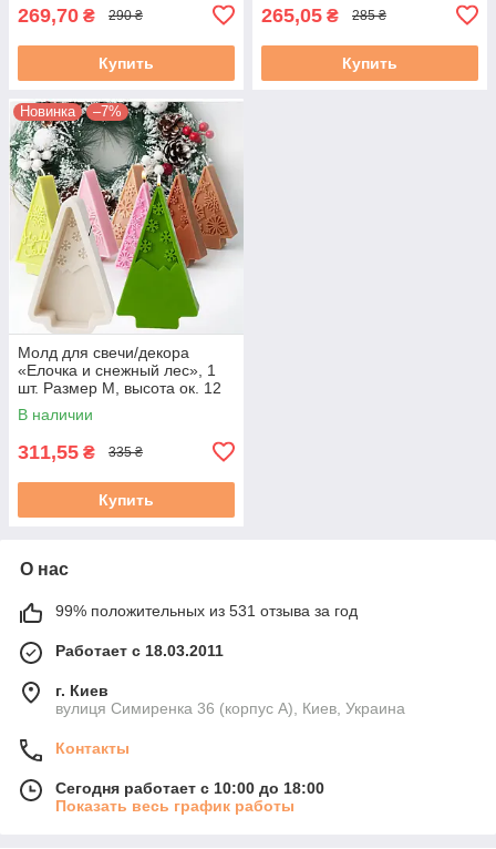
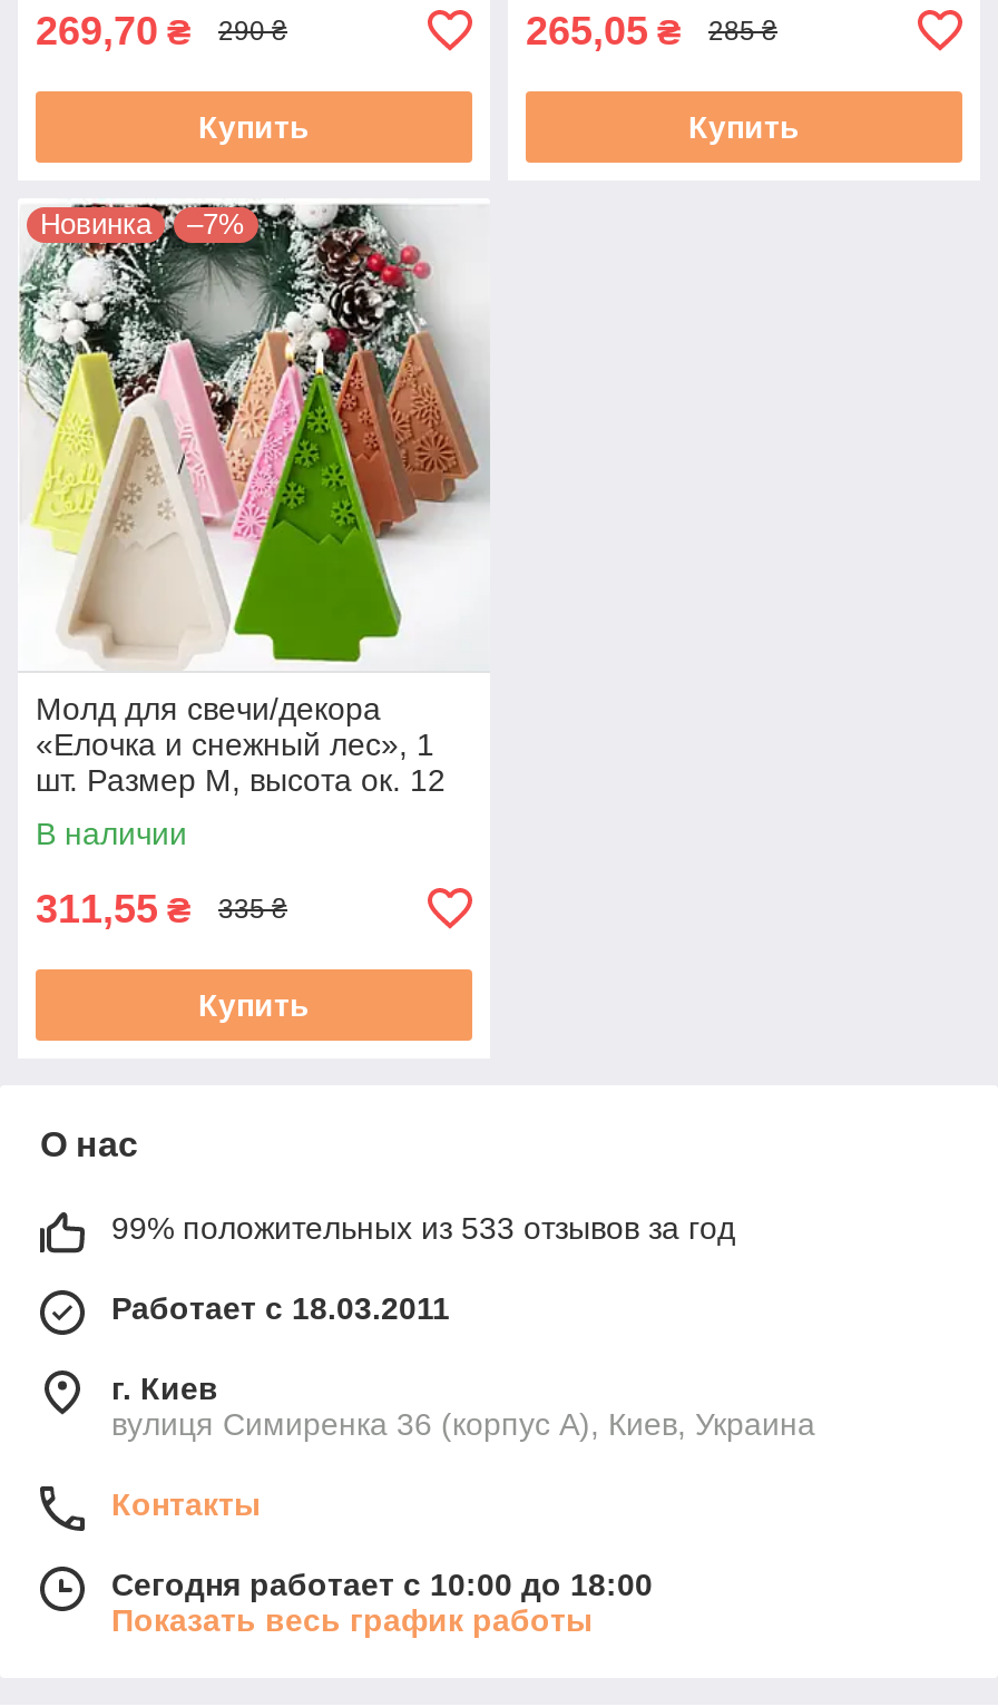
[55,602,358,619] 99% положительных из 531 отзыва за год -> [111,1210,735,1245] 99% положительных из 533 отзывов за год

